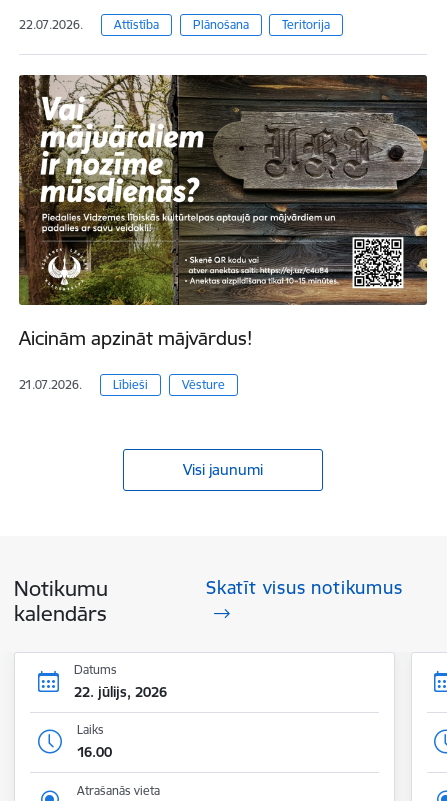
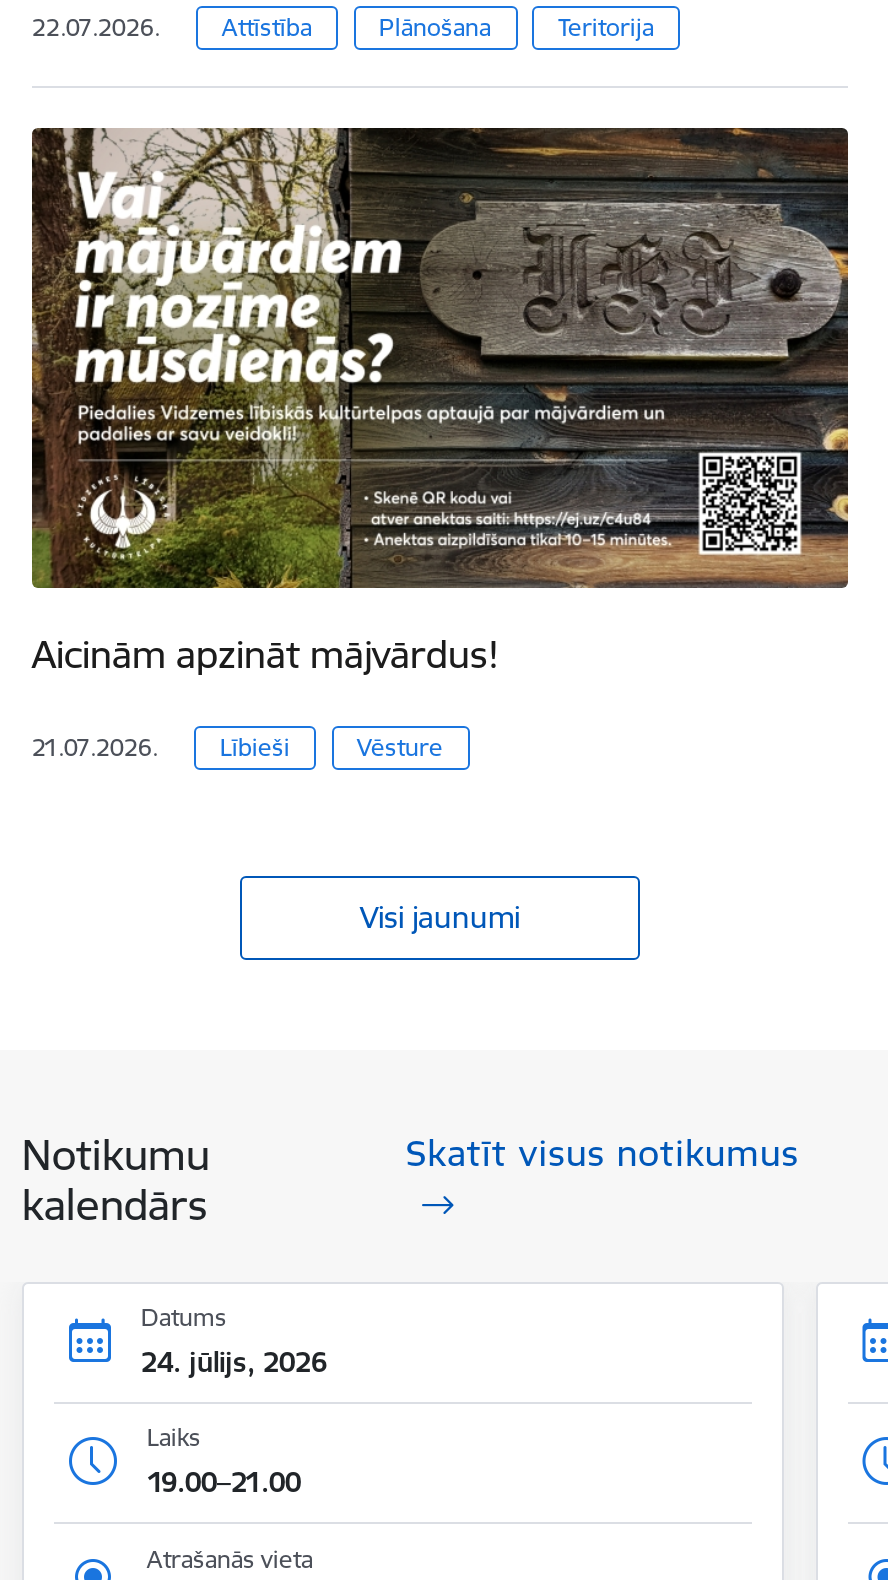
[73,683,166,701] 22. jūlijs, 2026 -> [141,1344,327,1380] 24. jūlijs, 2026
[76,743,111,761] 16.00 -> [147,1464,301,1500] 19.00–21.00

